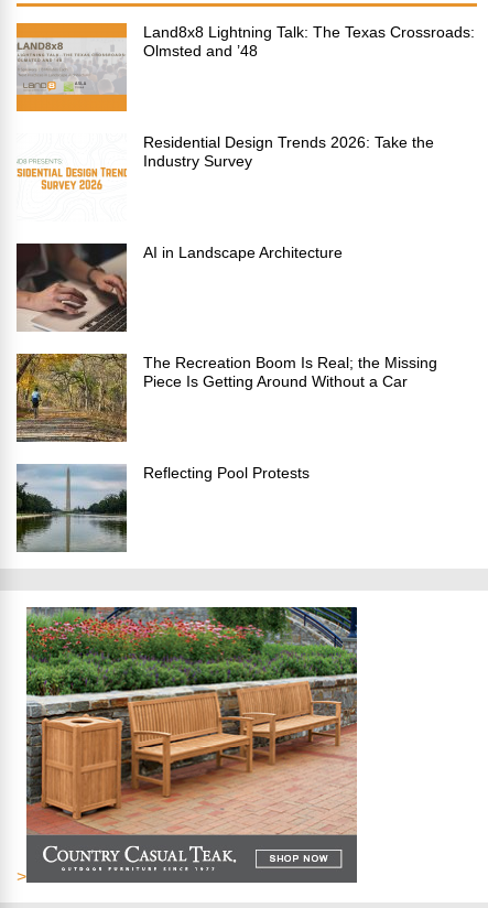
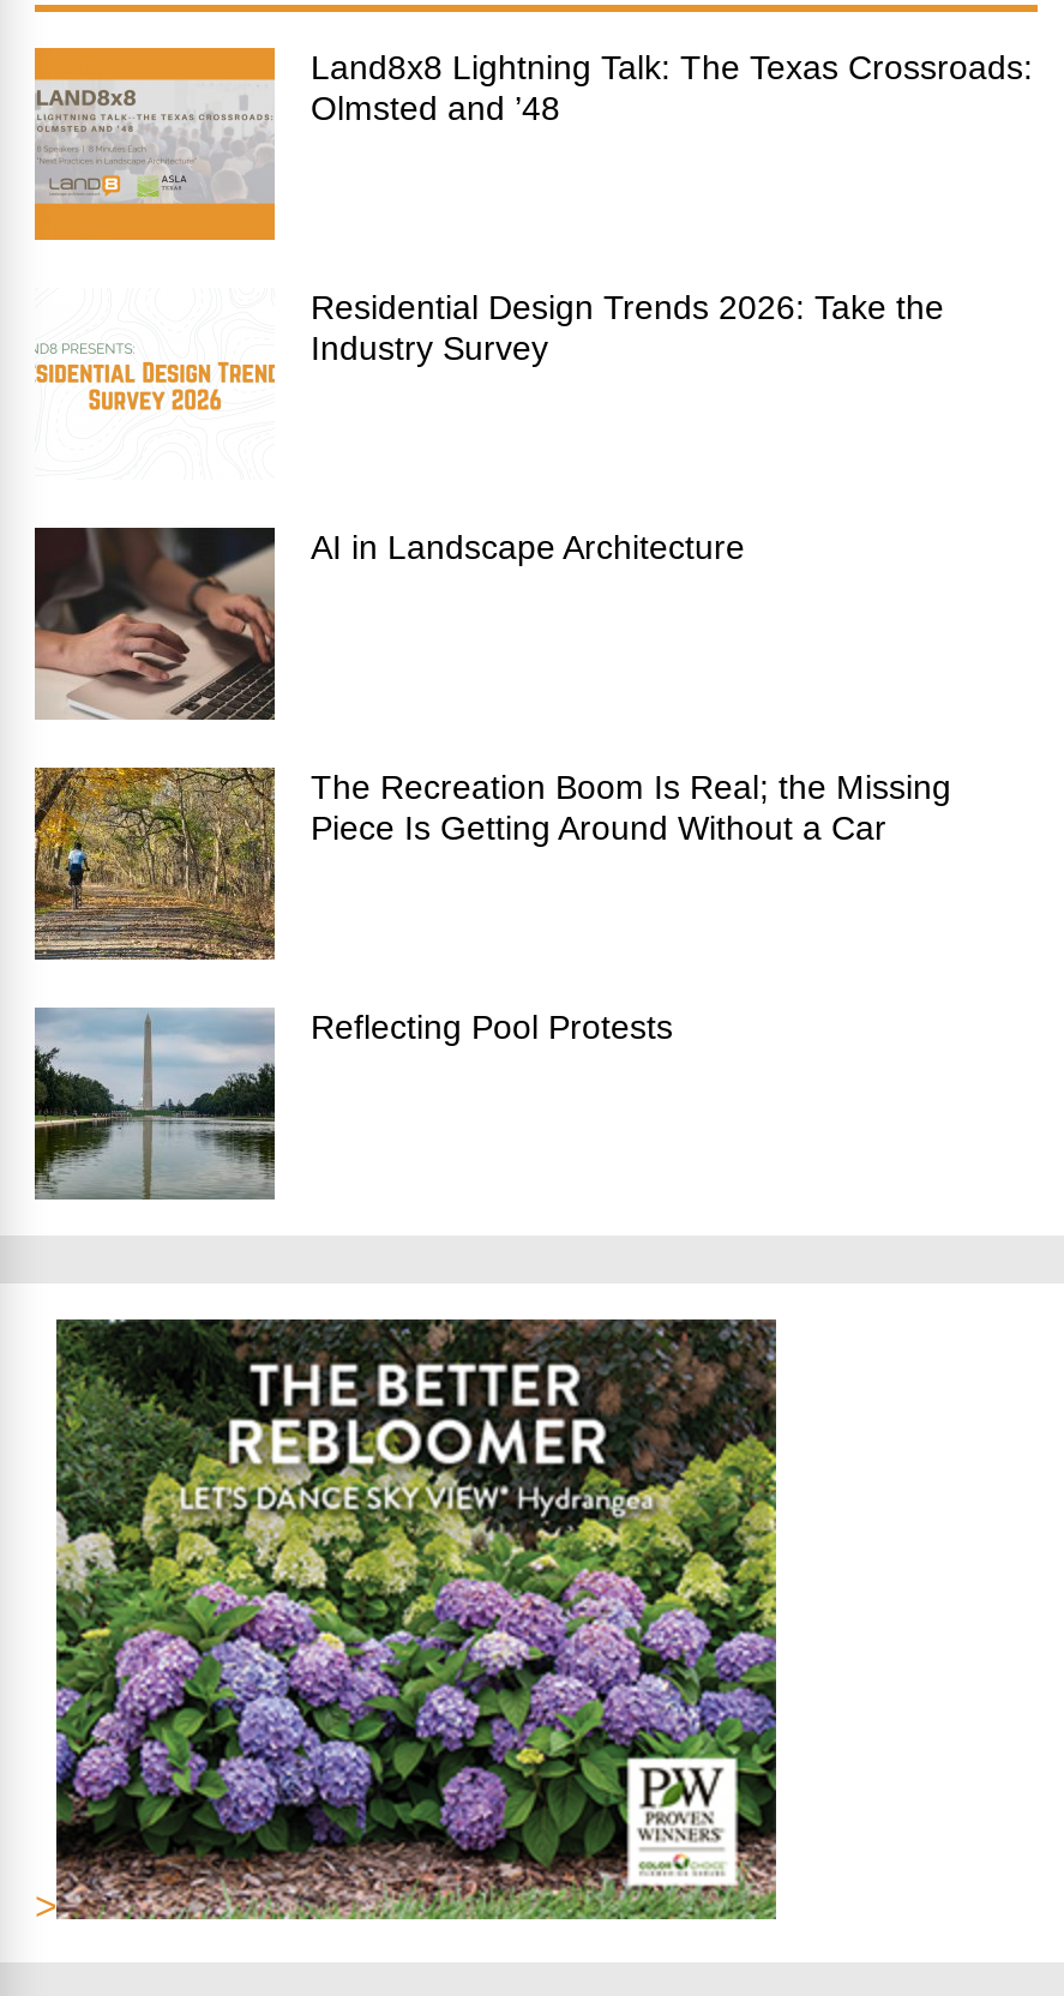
[25,606,358,884] [image] -> [54,1317,779,1919] [image]

